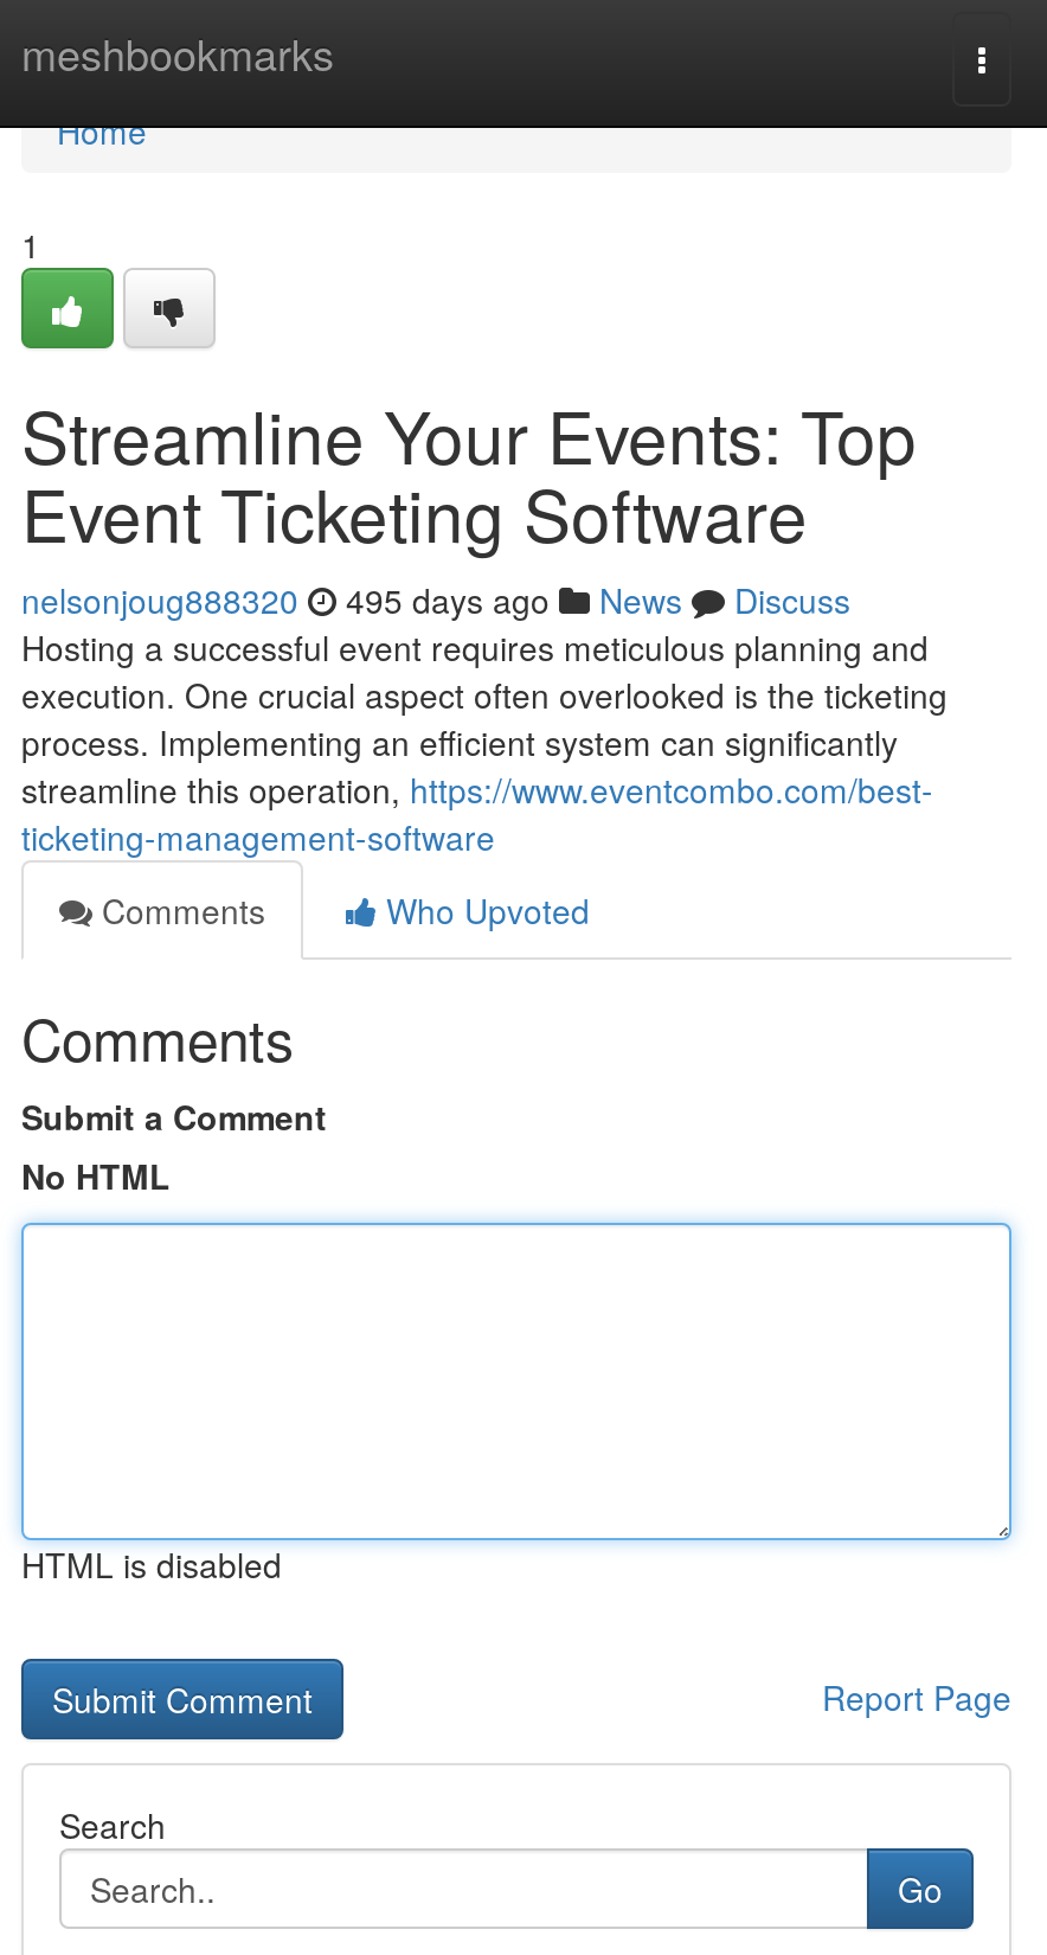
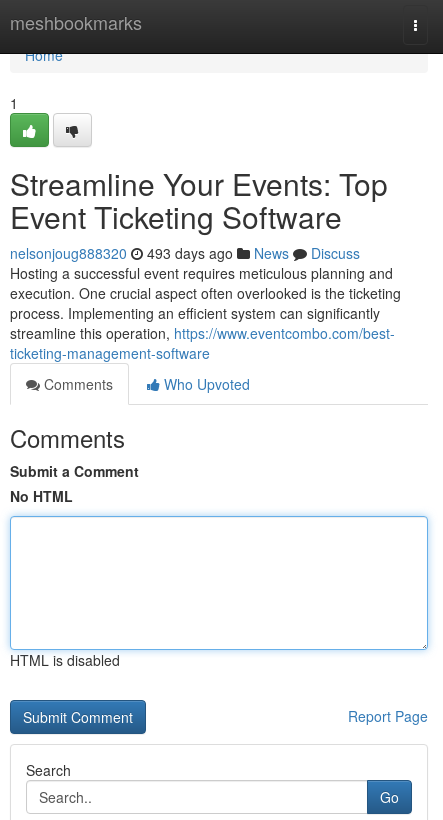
[21,576,850,623] nelsonjoug888320 495 days ago News Discuss -> [10,243,360,263] nelsonjoug888320 493 days ago News Discuss

